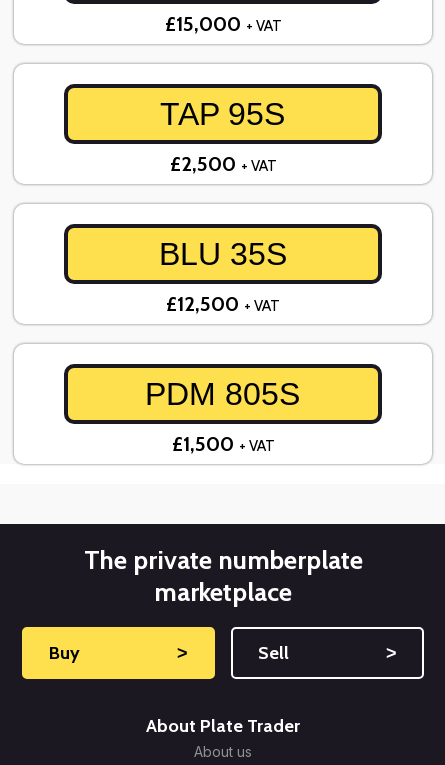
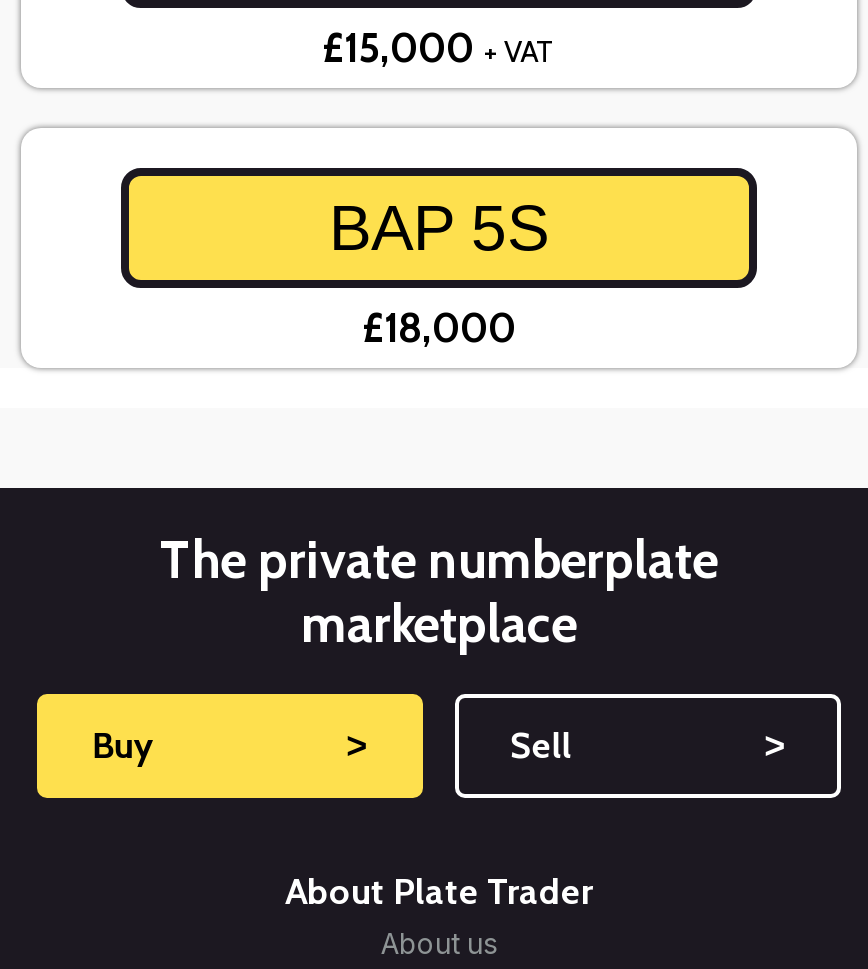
[145,96,300,456] TAP 95S | £2,500 + VAT | BLU 35S | £12,500 + VAT | PDM 805S | £1,500 + VAT -> [329,193,549,353] BAP 5S | £18,000

